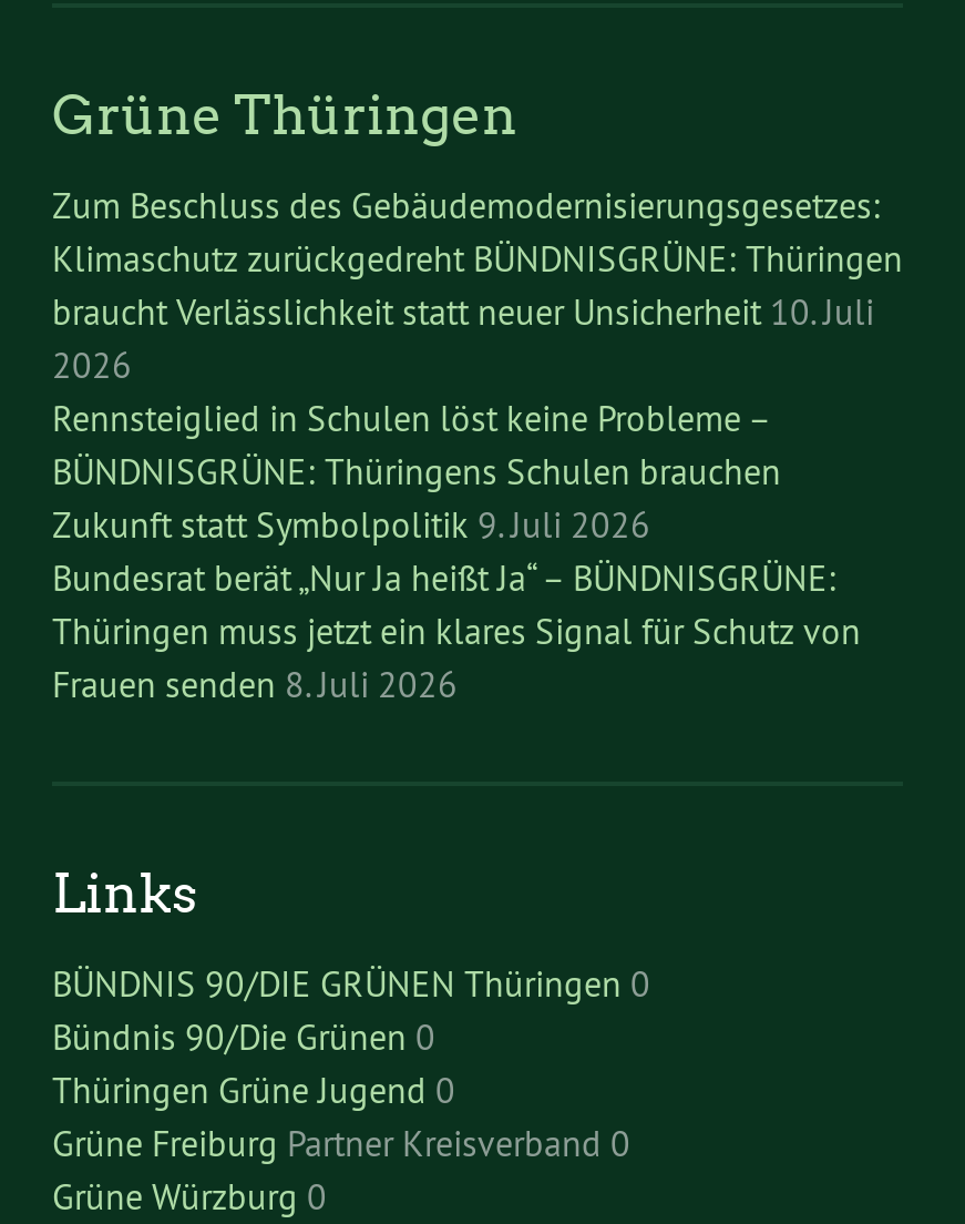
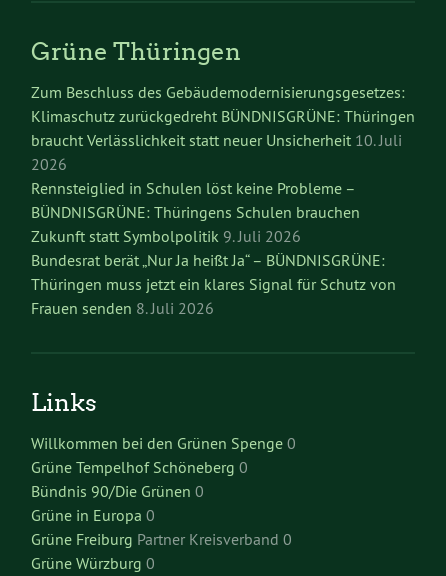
[52,961,650,1005] BÜNDNIS 90/DIE GRÜNEN Thüringen 0 -> [31,433,296,477] Willkommen bei den Grünen Spenge 0 | Grüne Tempelhof Schöneberg 0
[52,1067,455,1112] Thüringen Grüne Jugend 0 -> [31,505,155,525] Grüne in Europa 0

